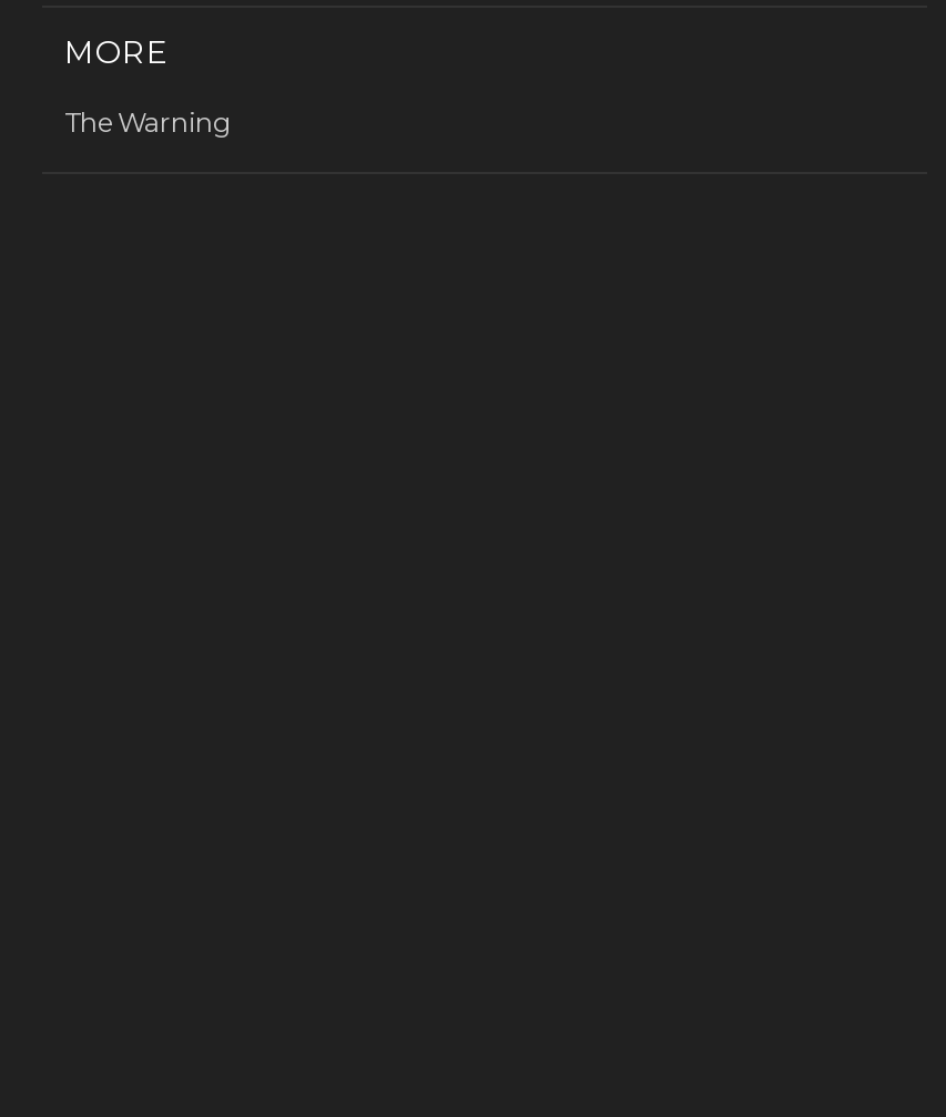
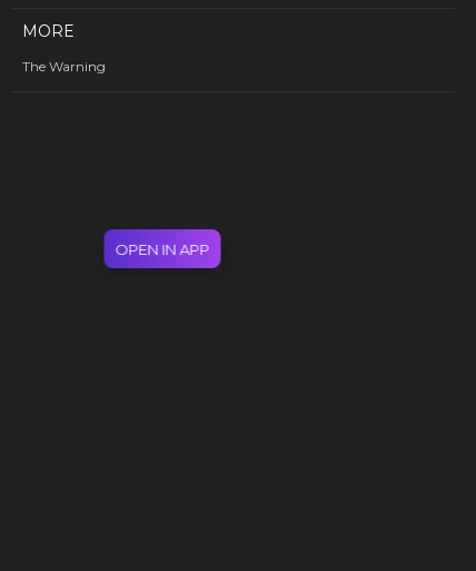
none -> [115,240,210,258] OPEN IN APP

